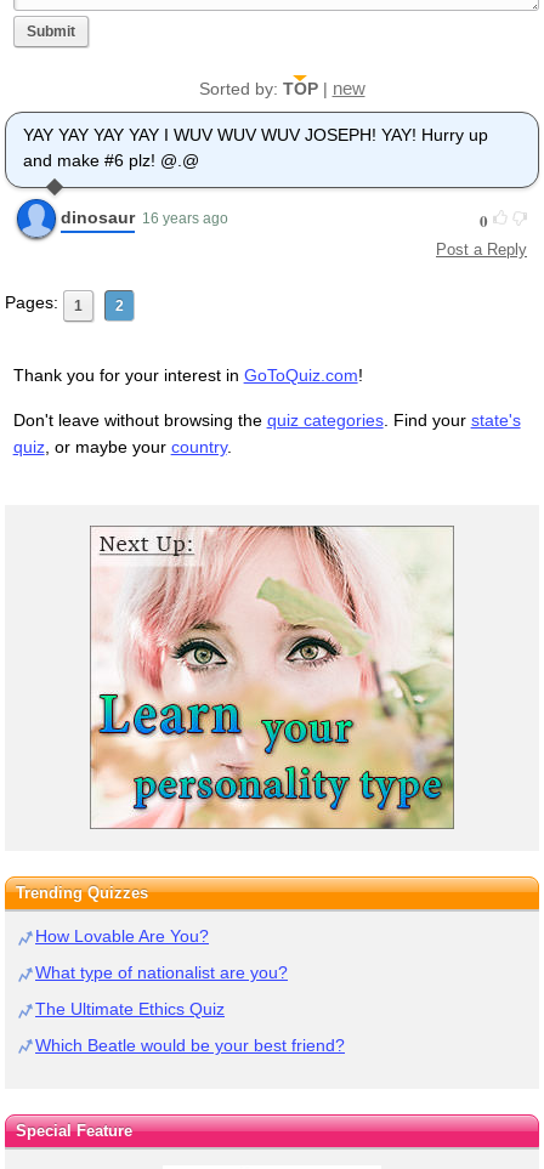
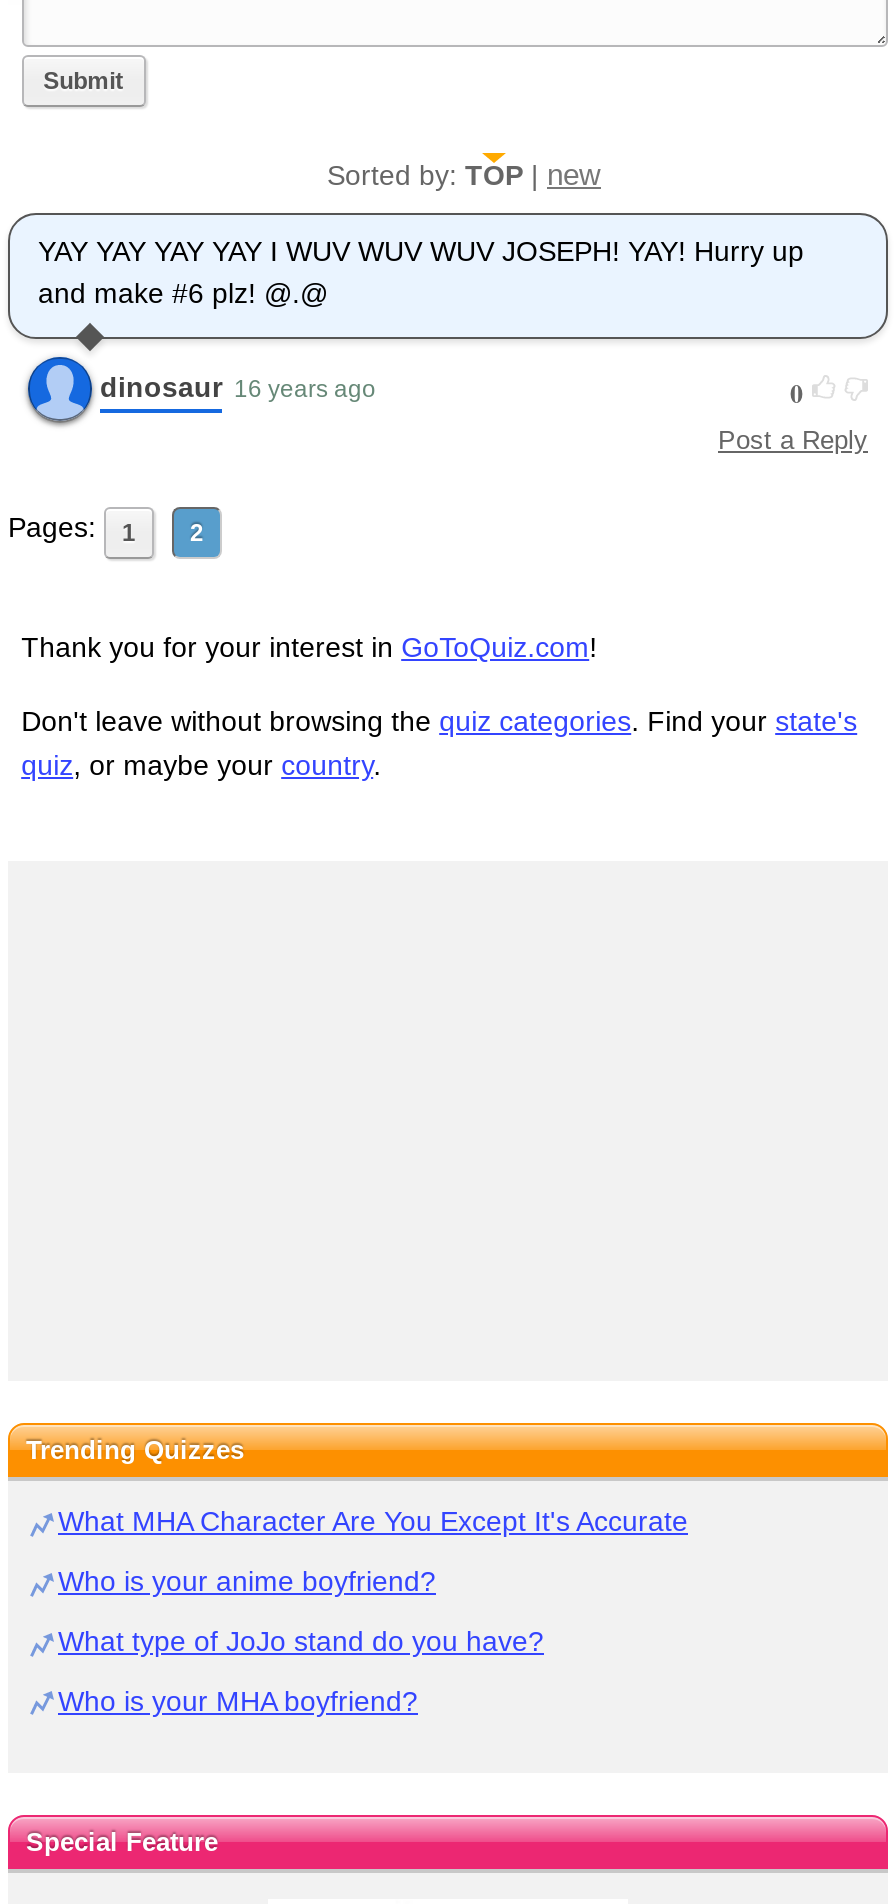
[89,524,455,830] [image] -> none
[35,926,209,946] How Lovable Are You? -> [58,1505,688,1537] What MHA Character Are You Except It's Accurate
[35,963,288,982] What type of nationalist are you? -> [58,1565,436,1597] Who is your anime boyfriend?
[35,999,225,1019] The Ultimate Ethics Quiz -> [58,1625,544,1657] What type of JoJo stand do you have?
[35,1036,345,1055] Which Beatle would be your best friend? -> [58,1685,418,1717] Who is your MHA boyfriend?

